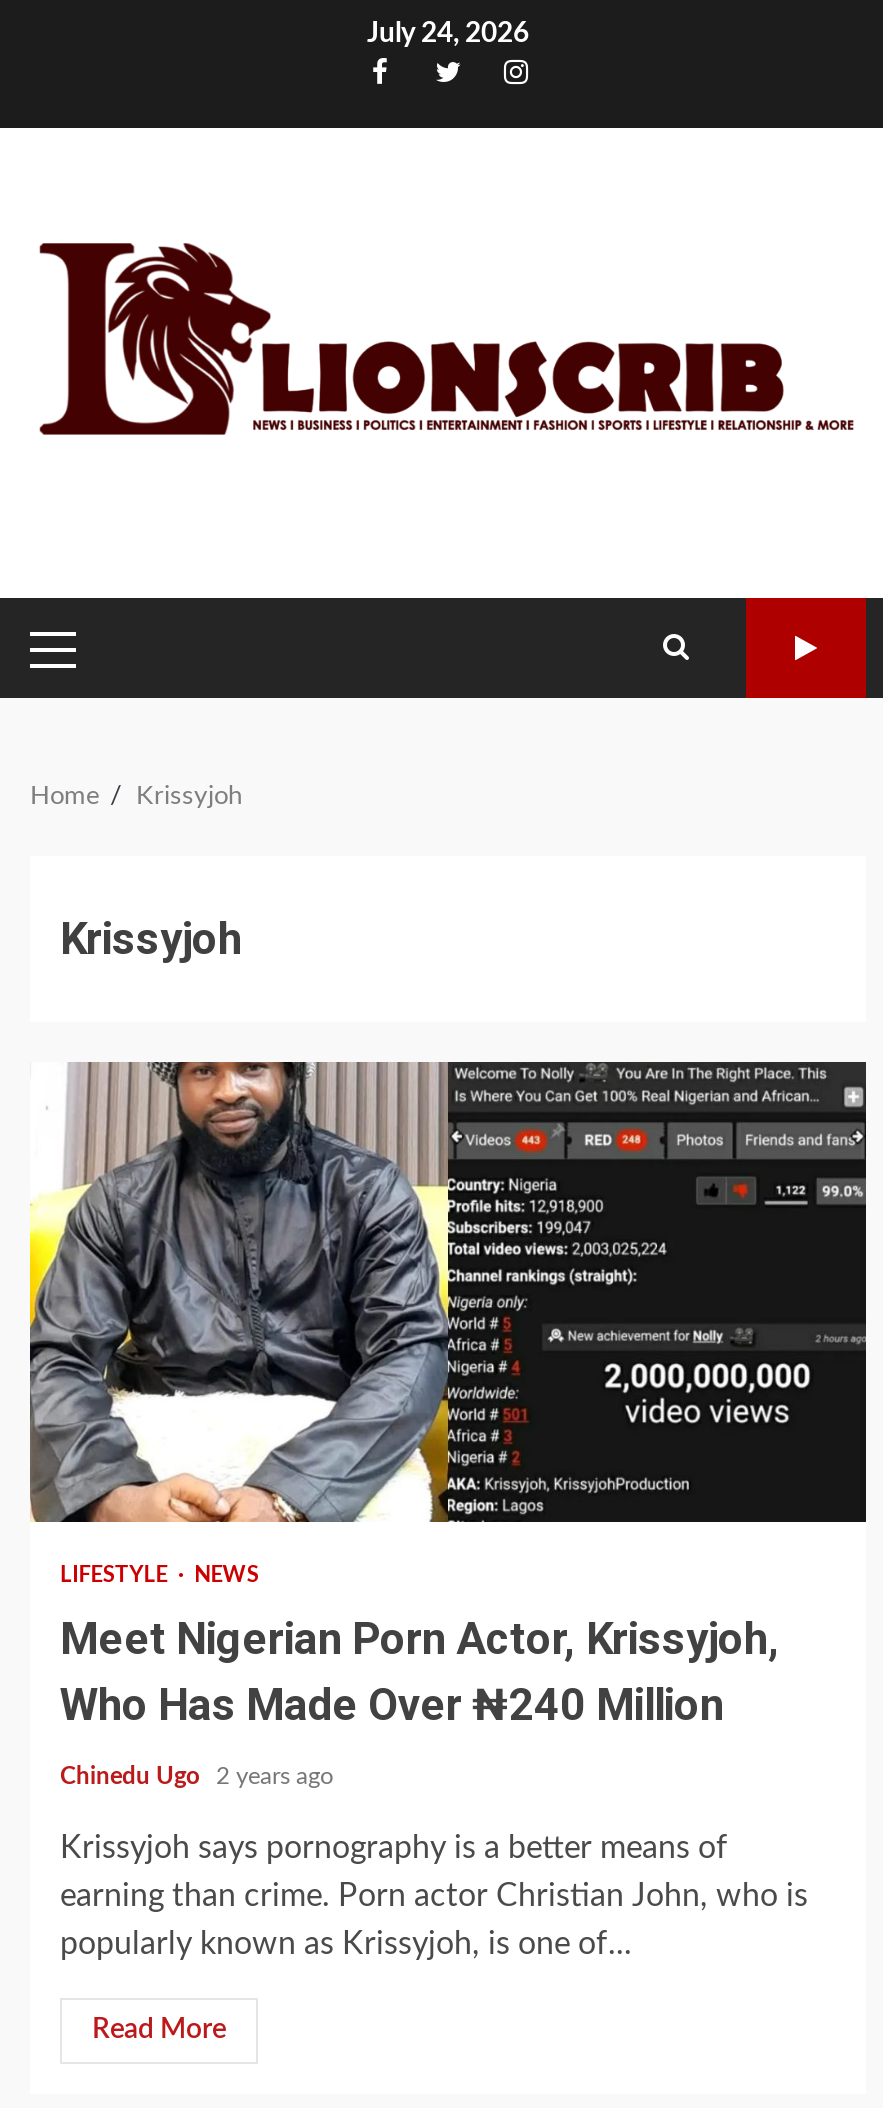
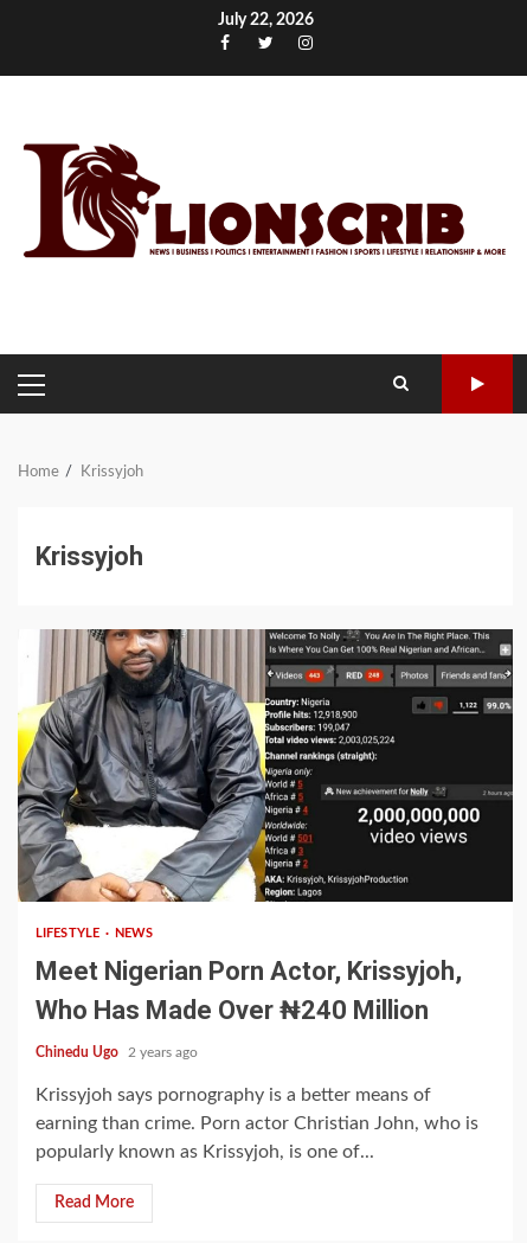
[367,20,529,48] July 24, 2026 -> [217,12,313,28] July 22, 2026

